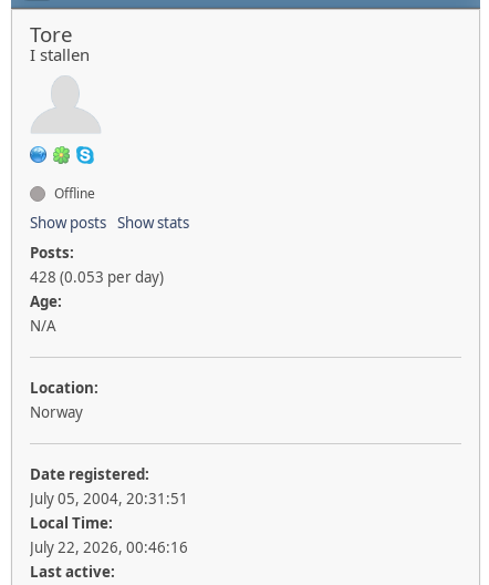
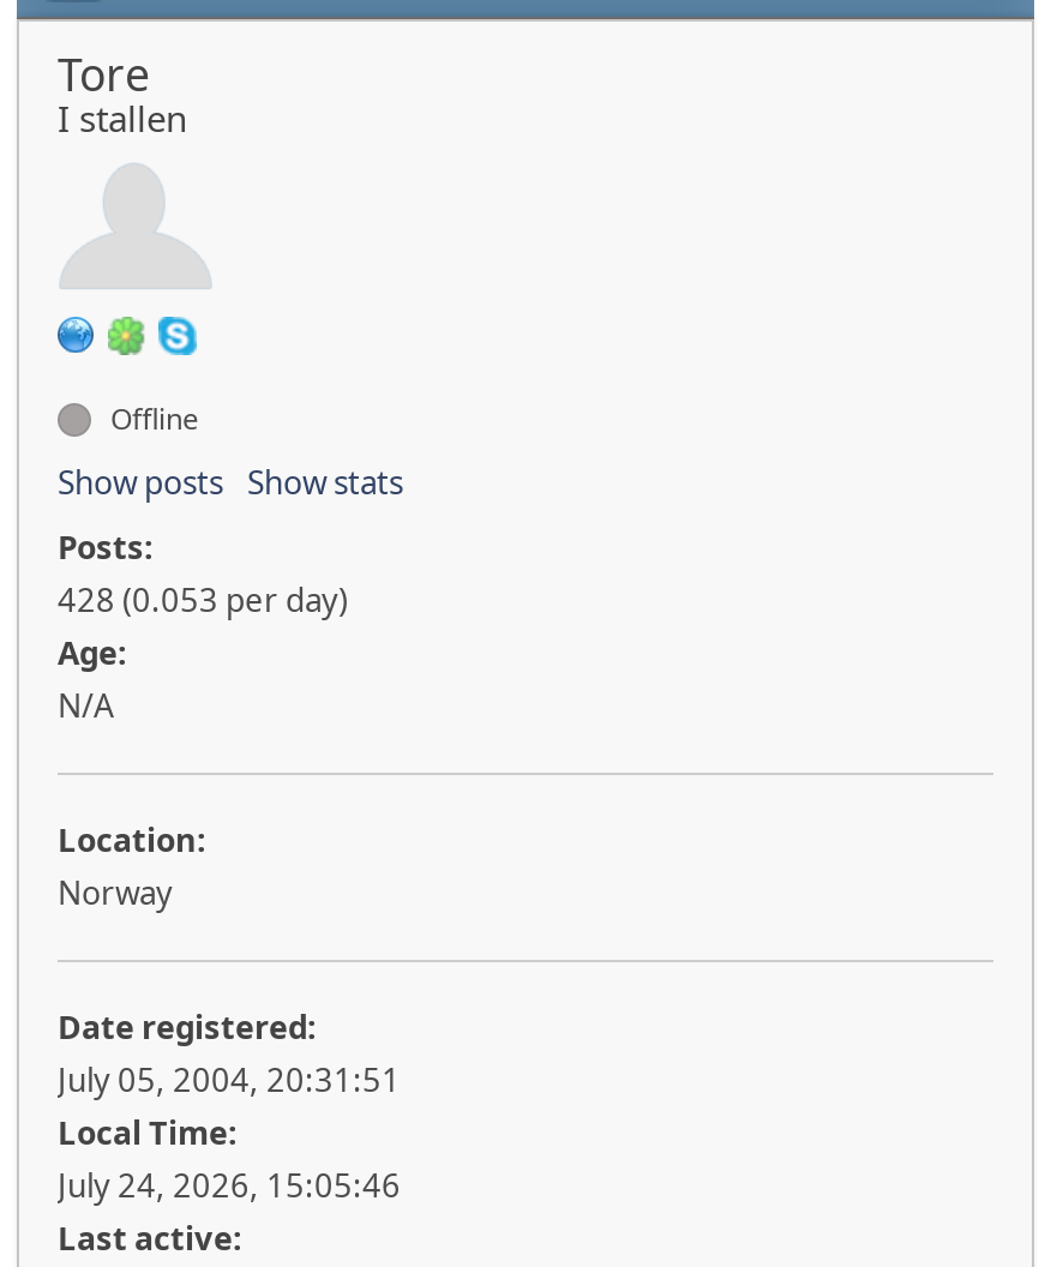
[30,537,188,557] July 22, 2026, 00:46:16 -> [58,1164,401,1207] July 24, 2026, 15:05:46

